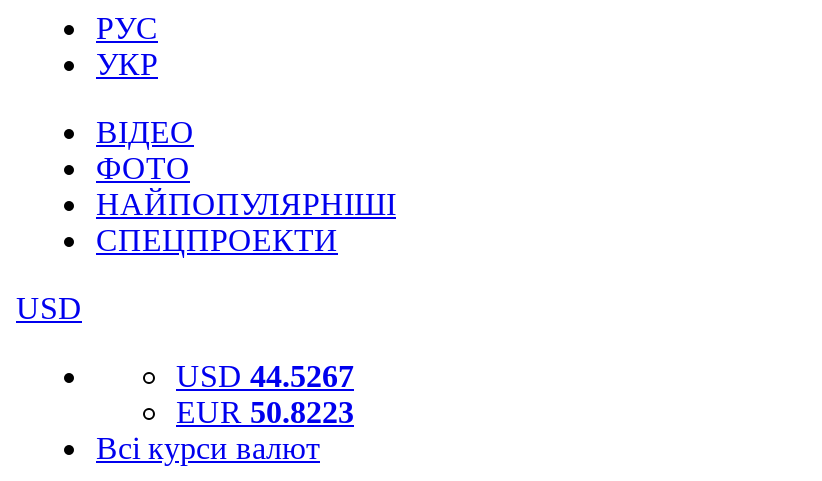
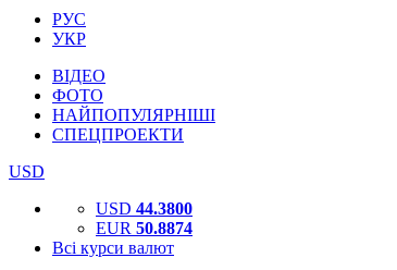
[176,359,354,393] USD 44.5267 -> [96,199,193,218] USD 44.3800
[176,395,354,429] EUR 50.8223 -> [96,219,193,237] EUR 50.8874

